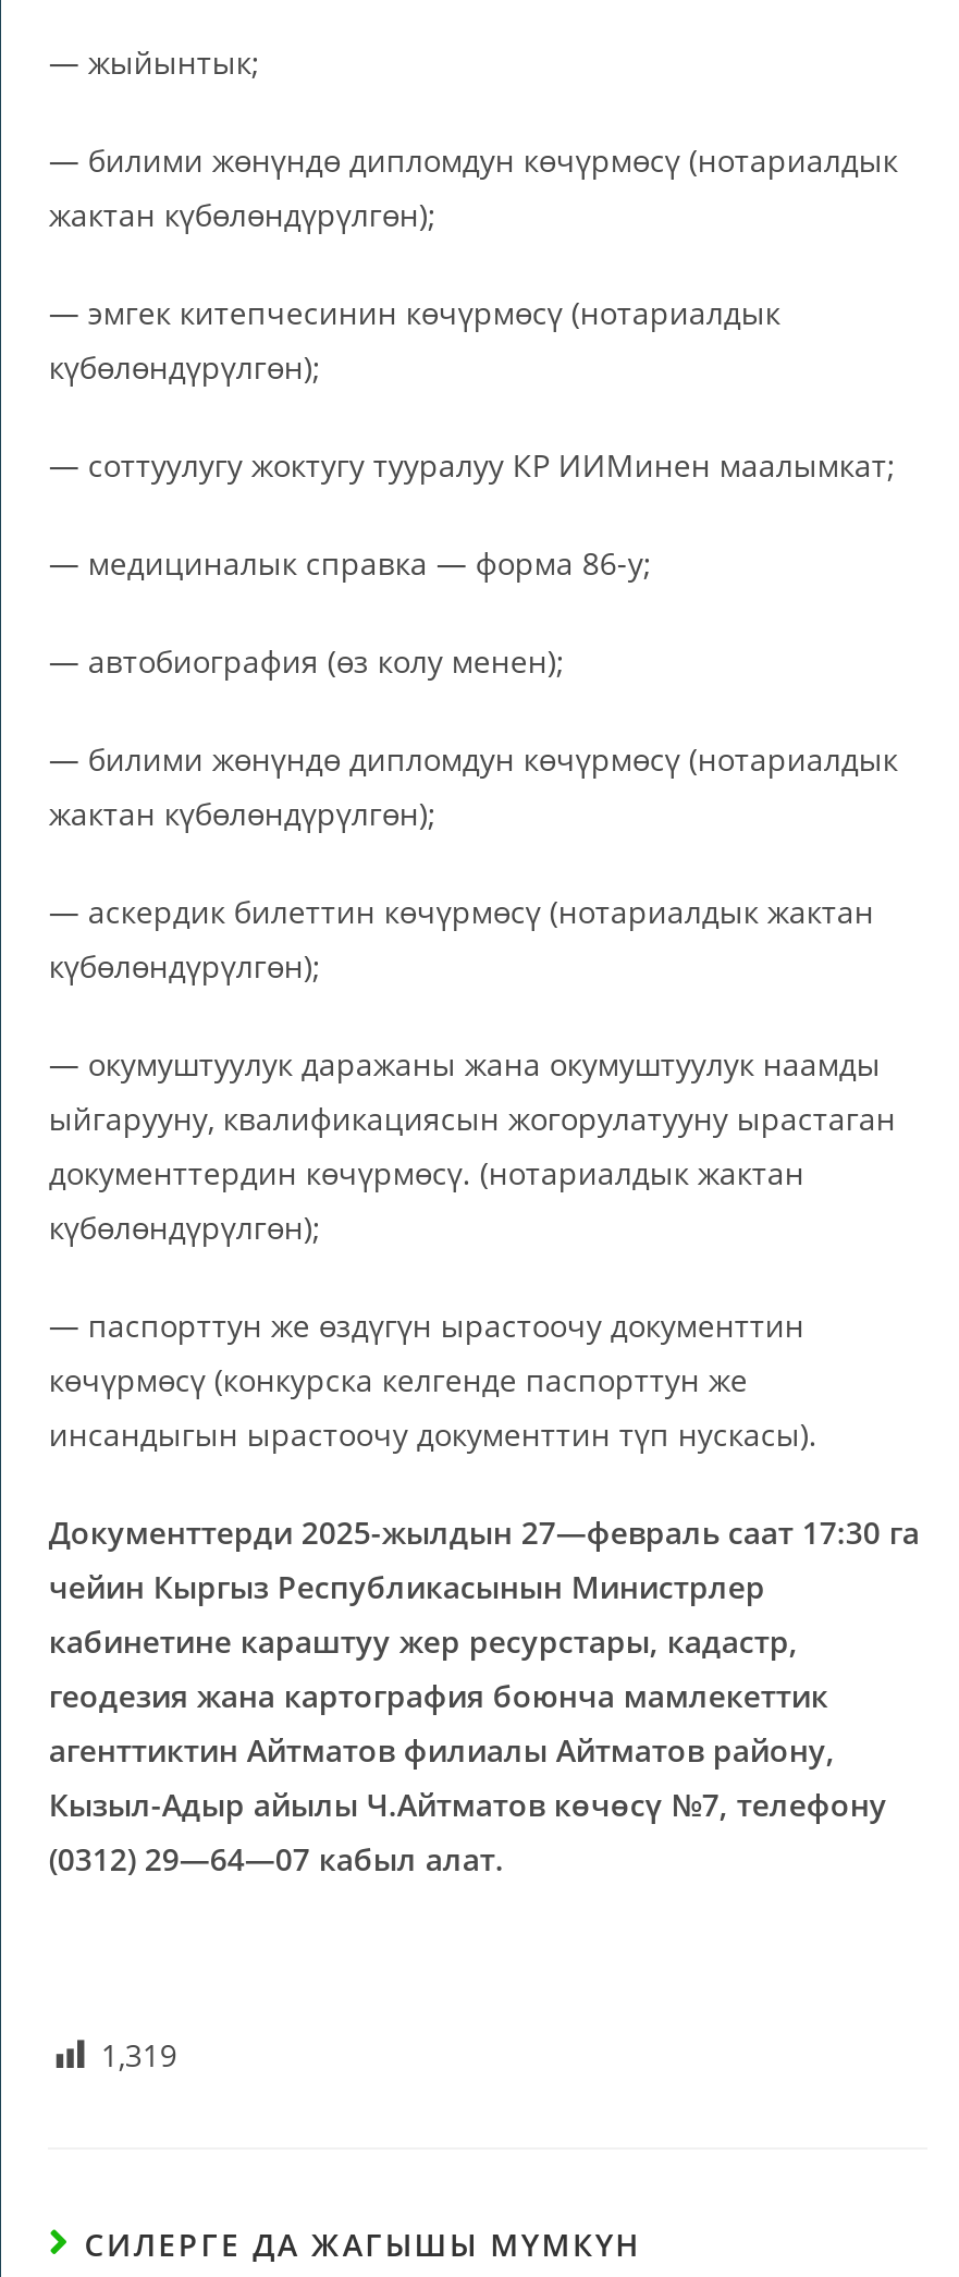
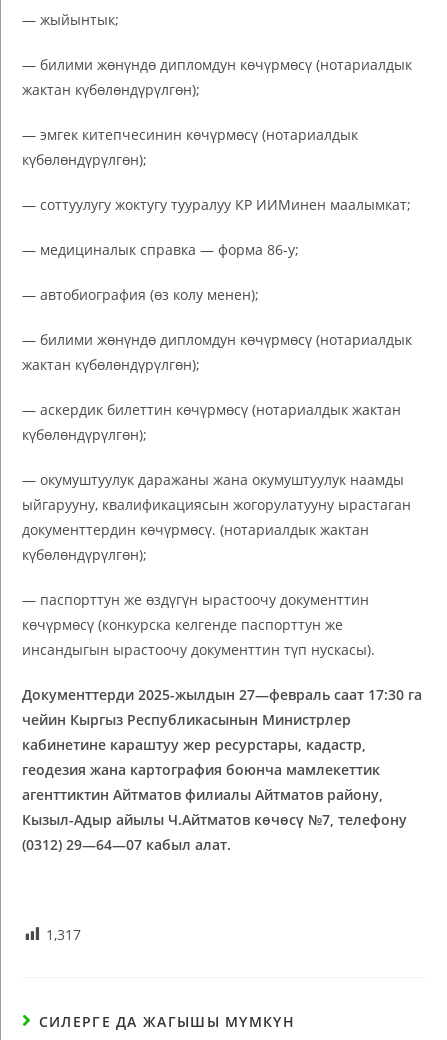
[101,2034,177,2075] 1,319 -> [46,925,81,944] 1,317

